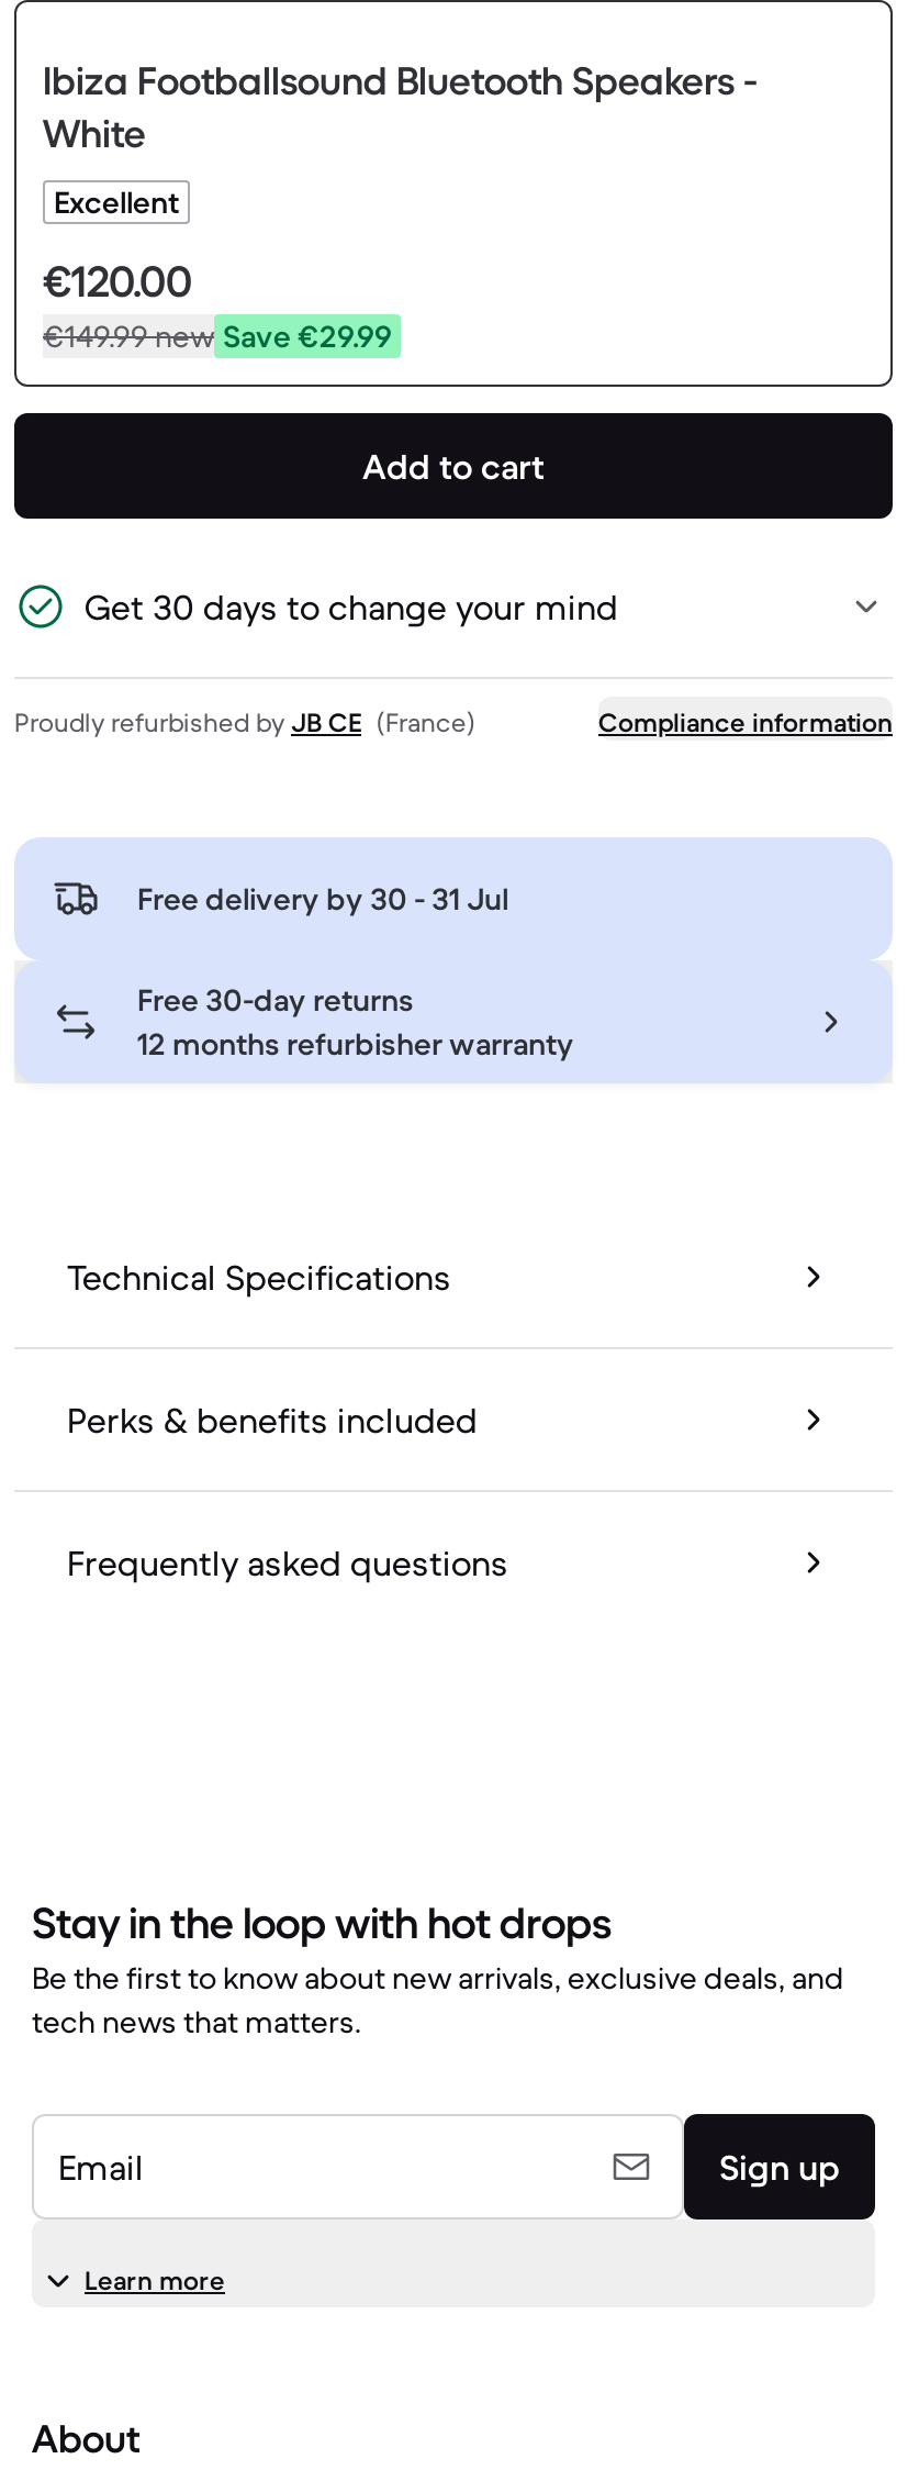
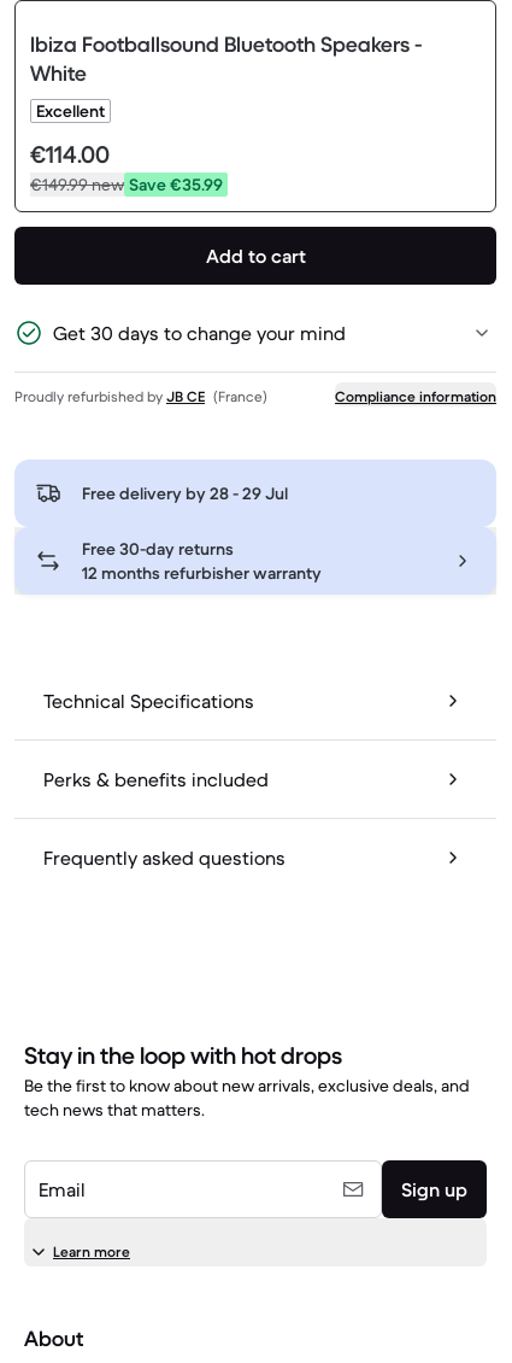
[43,256,192,311] €120.00 -> [30,140,110,171] €114.00
[43,317,392,357] €149.99new Save €29.99 -> [30,174,223,196] €149.99new Save €35.99
[137,880,508,919] Free delivery by 30 - 31 Jul -> [82,483,288,505] Free delivery by 28 - 29 Jul

